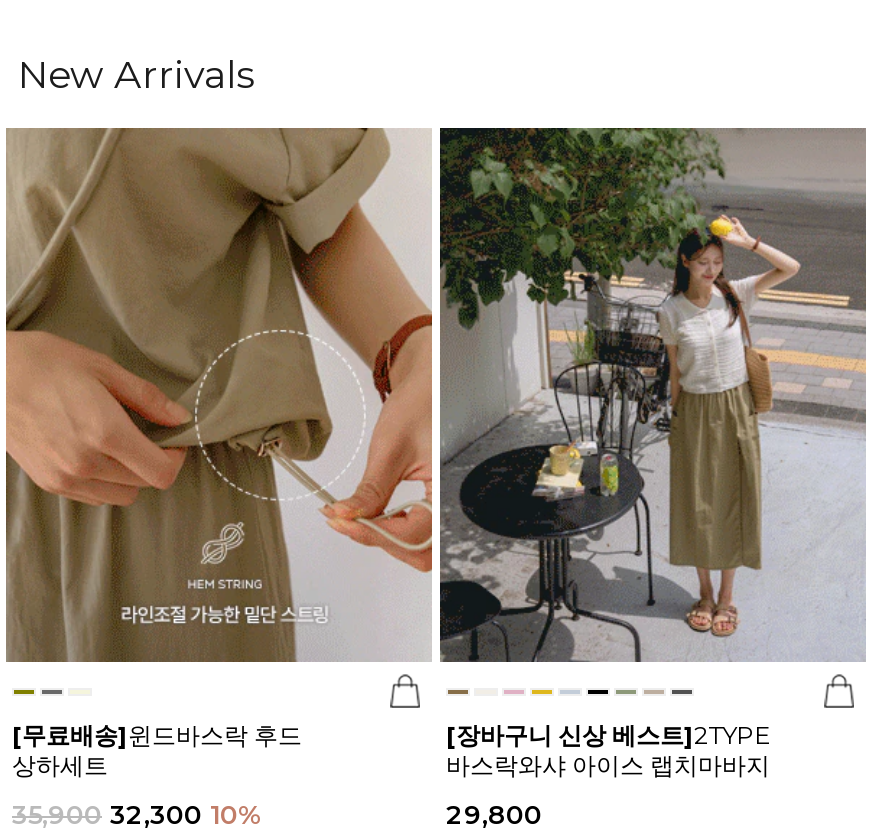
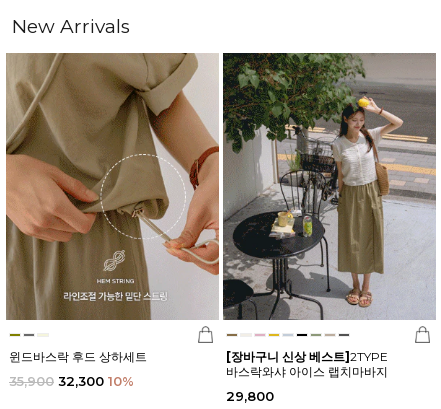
[12,720,302,780] [무료배송]윈드바스락 후드 | 상하세트 -> [9,349,147,364] 윈드바스락 후드 상하세트

